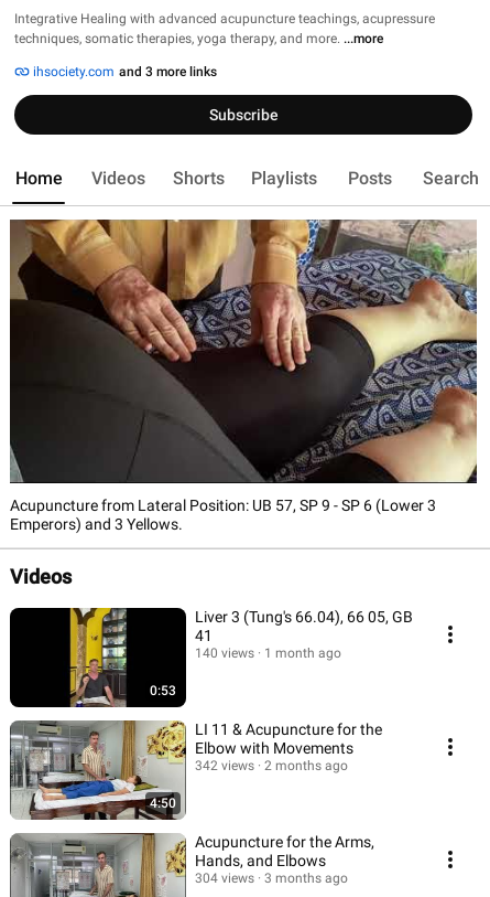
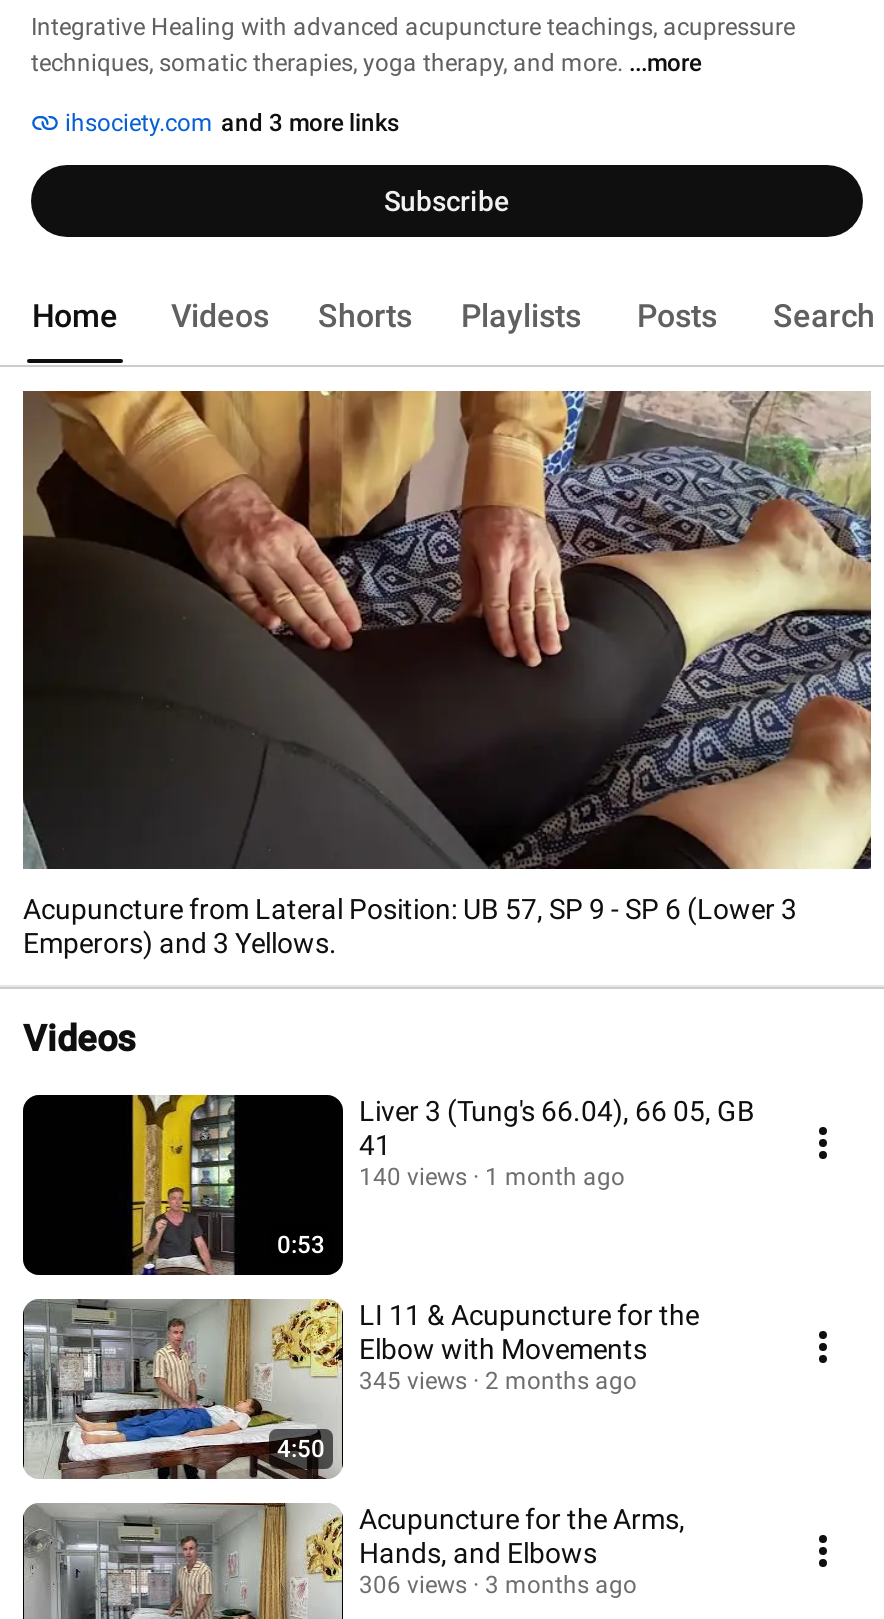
[195,757,348,773] 342 views 2 months ago -> [359,1366,637,1394] 345 views 2 months ago
[195,870,348,885] 304 views 3 months ago -> [359,1570,637,1598] 306 views 3 months ago

